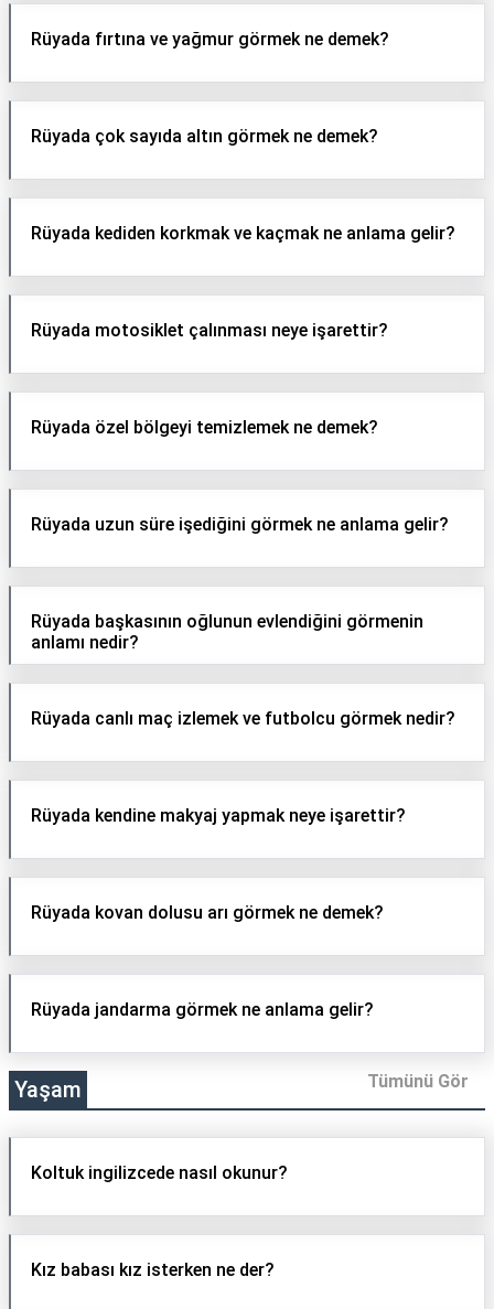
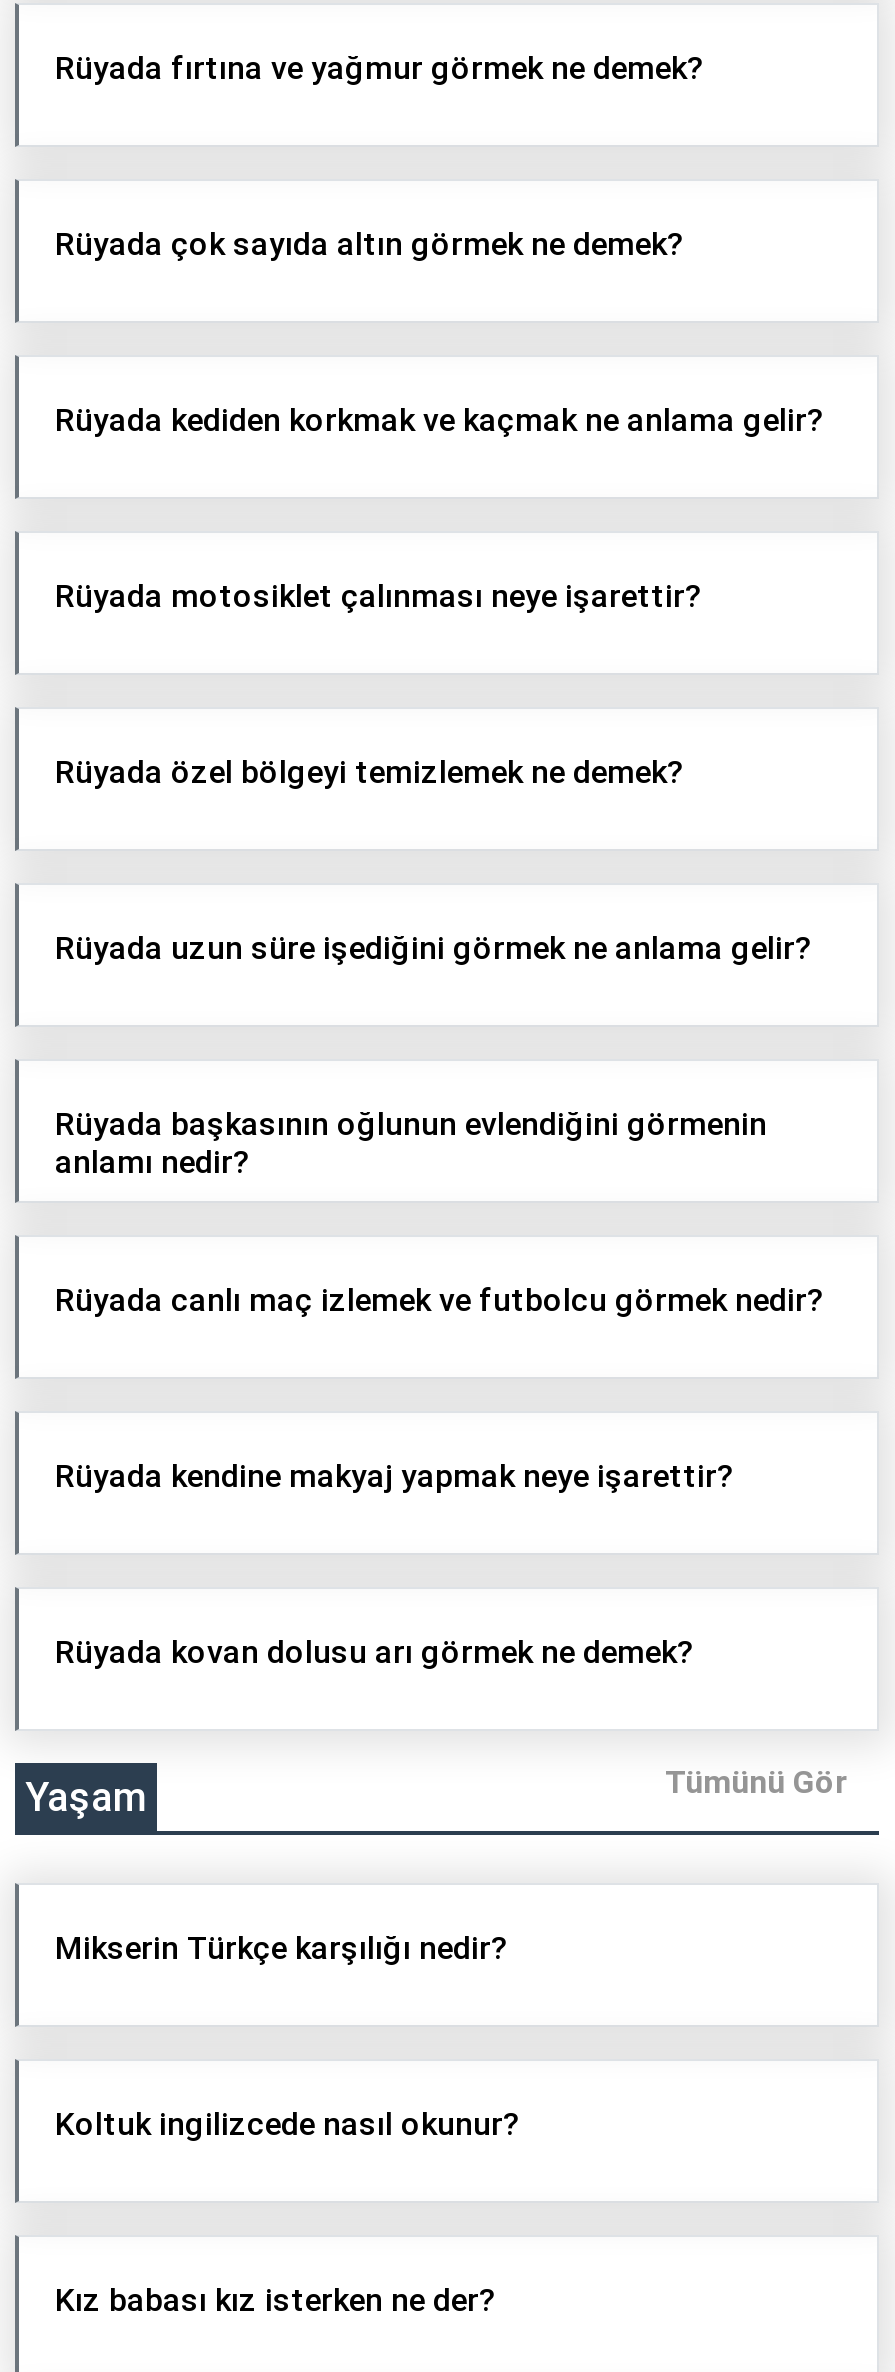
[31,1000,374,1021] Rüyada jandarma görmek ne anlama gelir? -> none
moved [14,1071,469,1103] -> [25,1764,849,1822]: Yaşam | Tümünü Gör
none -> [55,1930,509,1968] Mikserin Türkçe karşılığı nedir?

